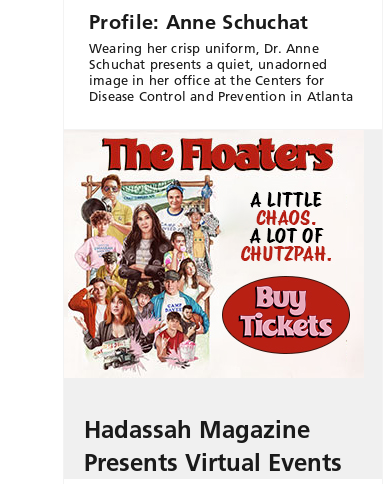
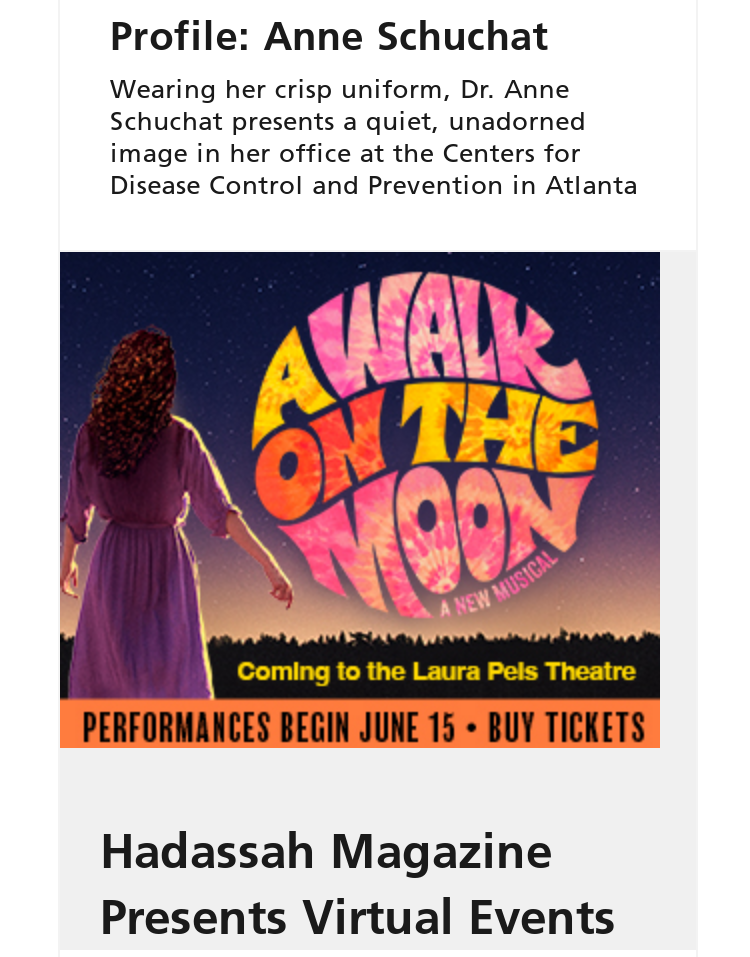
[64,130,364,378] [image] -> [58,250,662,750] [image]

